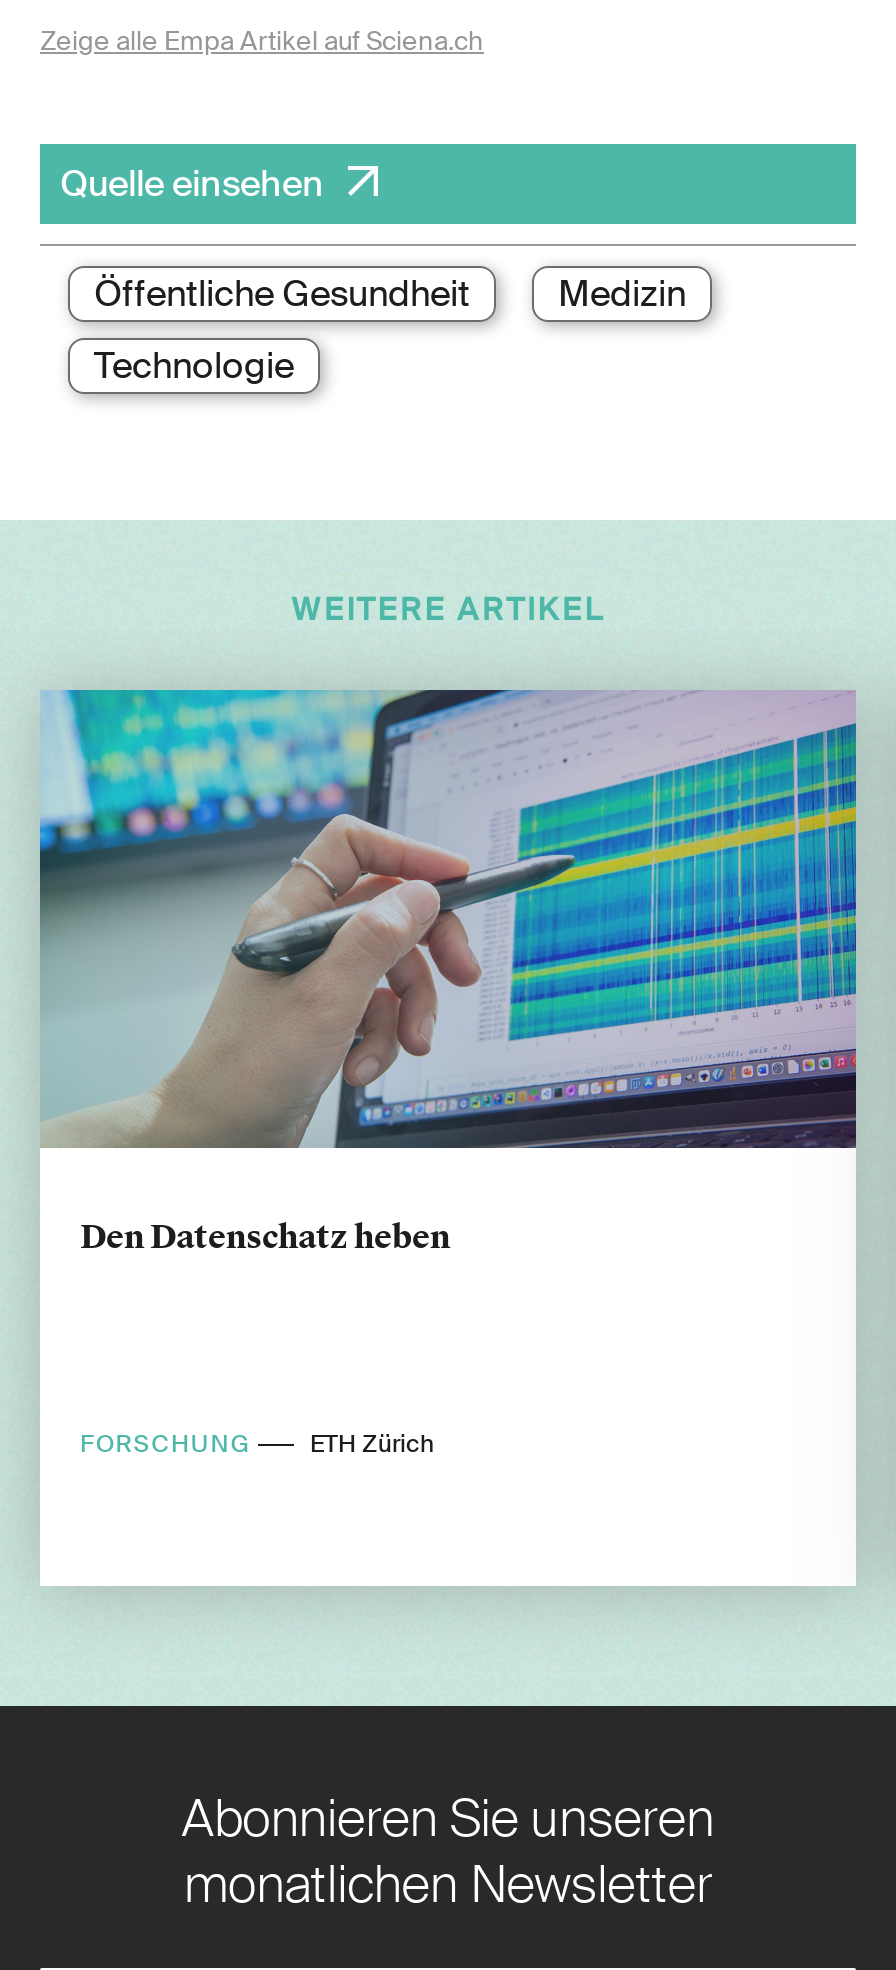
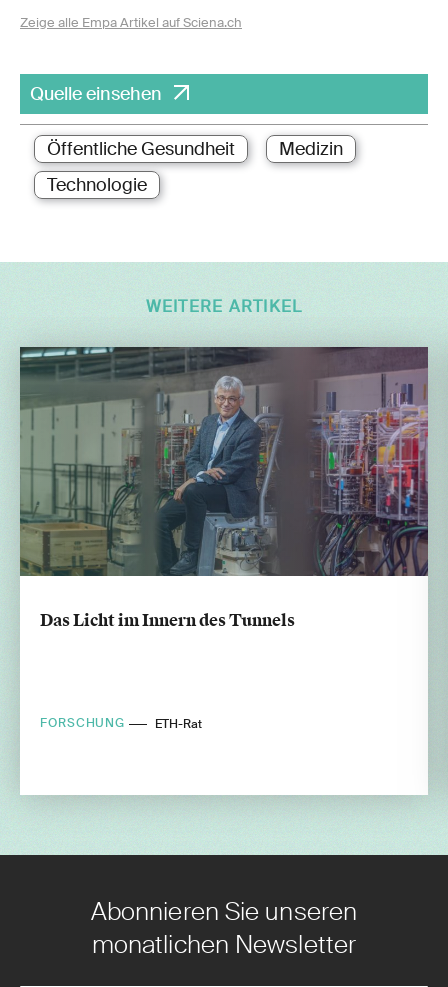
[40,688,858,1258] [image] | Den Datenschatz heben -> [19,346,429,631] [image] | Das Licht im Innern des Tunnels
[310,1428,434,1460] ETH Zürich -> [155,716,202,732] ETH-Rat

